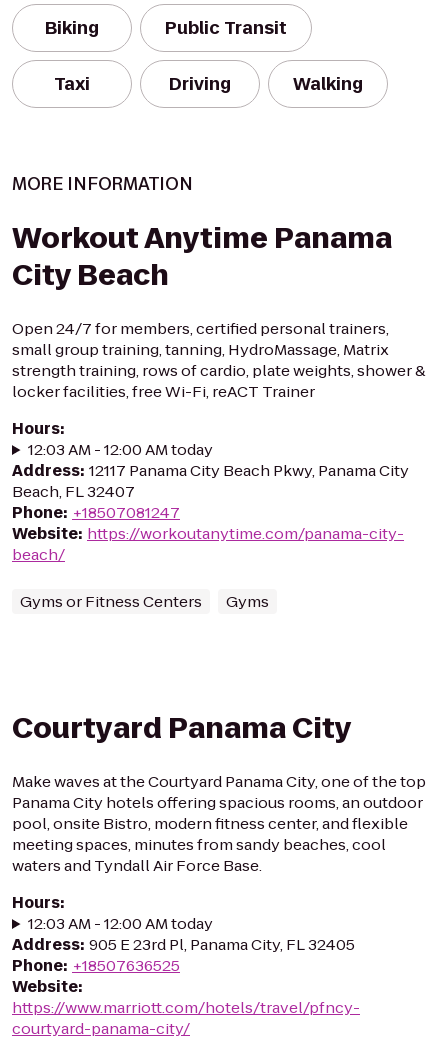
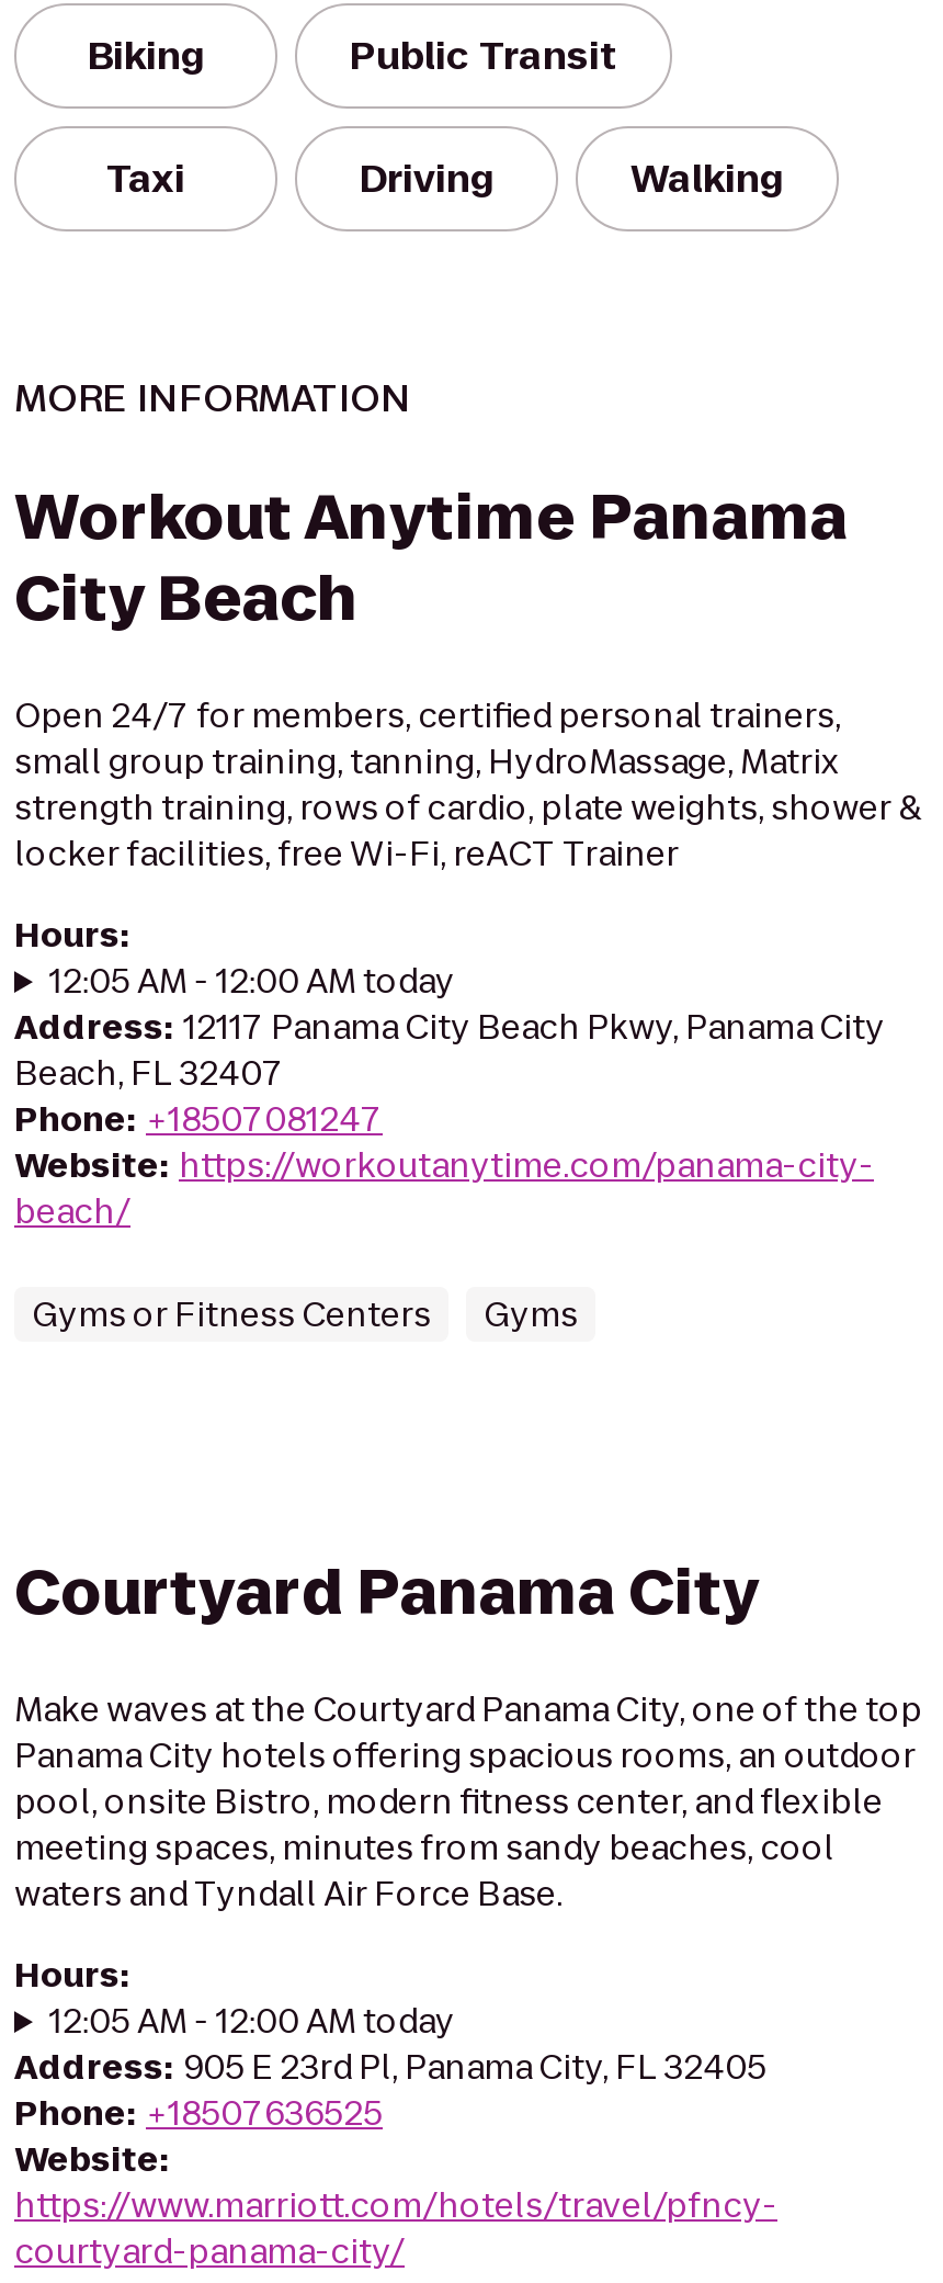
[28,439,213,460] 12:03 AM - 12:00 AM today -> [49,958,455,1004] 12:05 AM - 12:00 AM today
[28,913,213,934] 12:03 AM - 12:00 AM today -> [49,1998,455,2044] 12:05 AM - 12:00 AM today

